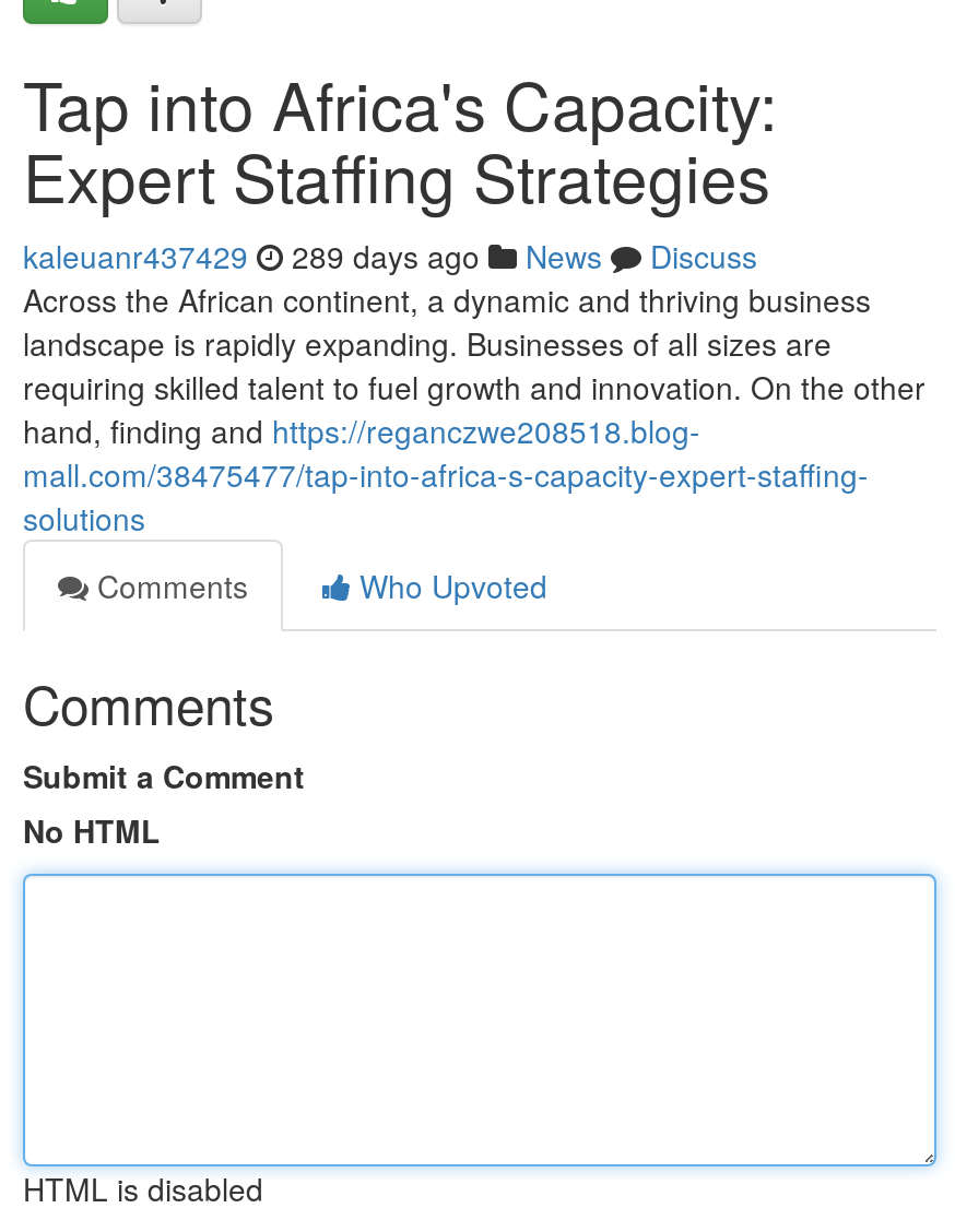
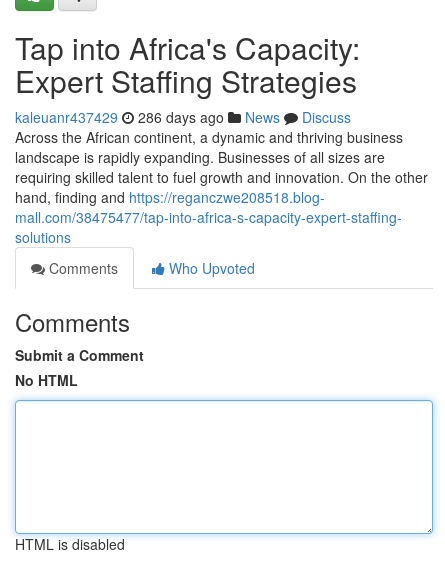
[23,234,757,277] kaleuanr437429 289 days ago News Discuss -> [15,107,351,127] kaleuanr437429 286 days ago News Discuss

